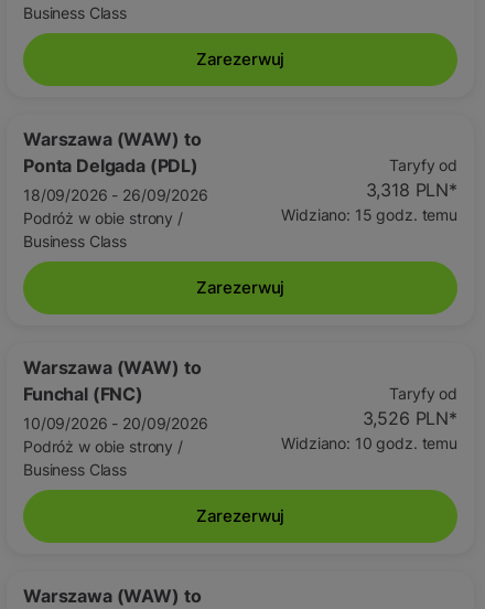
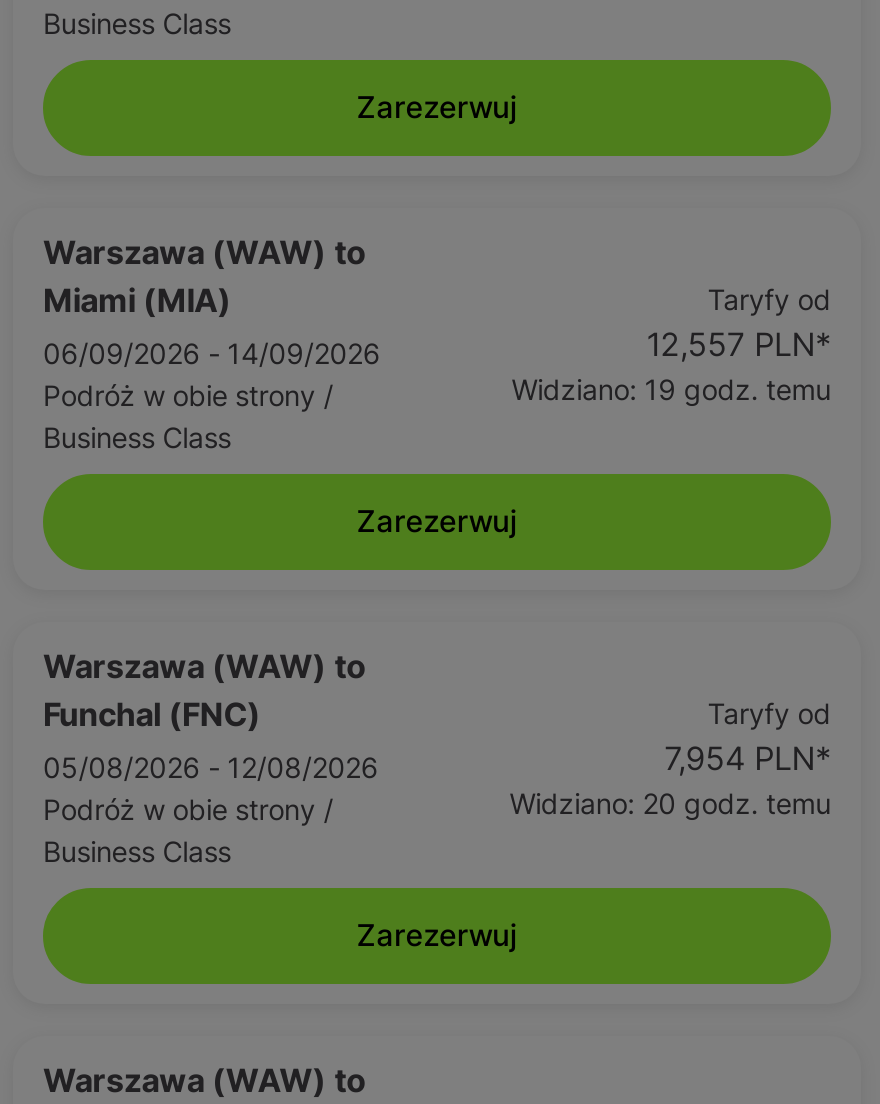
[23,154,208,204] Ponta Delgada (PDL) | 18/09/2026 - 26/09/2026 -> [43,280,381,370] Miami (MIA) | 06/09/2026 - 14/09/2026
[366,178,457,200] 3,318 PLN* -> [646,323,831,363] 12,557 PLN*
[281,205,457,223] Widziano: 15 godz. temu -> [511,371,831,405] Widziano: 19 godz. temu
[362,407,457,429] 3,526 PLN* -> [664,737,831,777] 7,954 PLN*
[23,414,208,432] 10/09/2026 - 20/09/2026 -> [43,750,379,784] 05/08/2026 - 12/08/2026
[281,433,457,452] Widziano: 10 godz. temu -> [509,785,831,819] Widziano: 20 godz. temu

